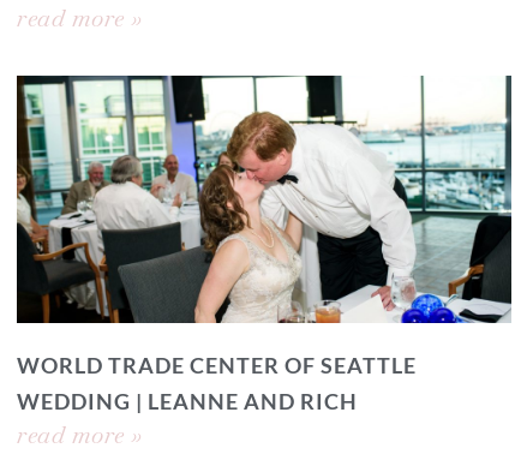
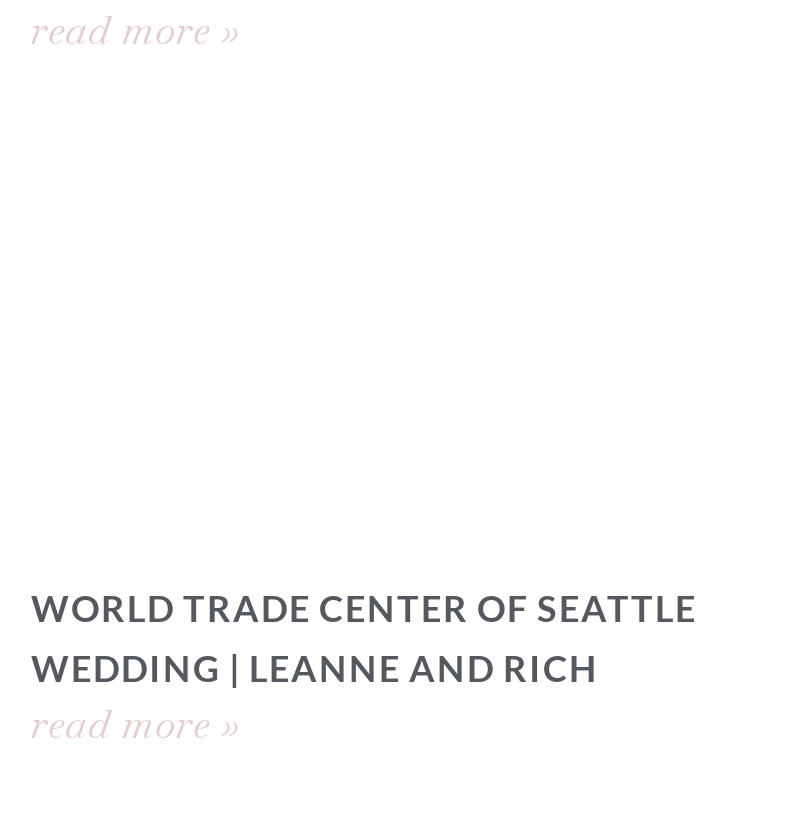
[16,74,513,324] [image] -> none

